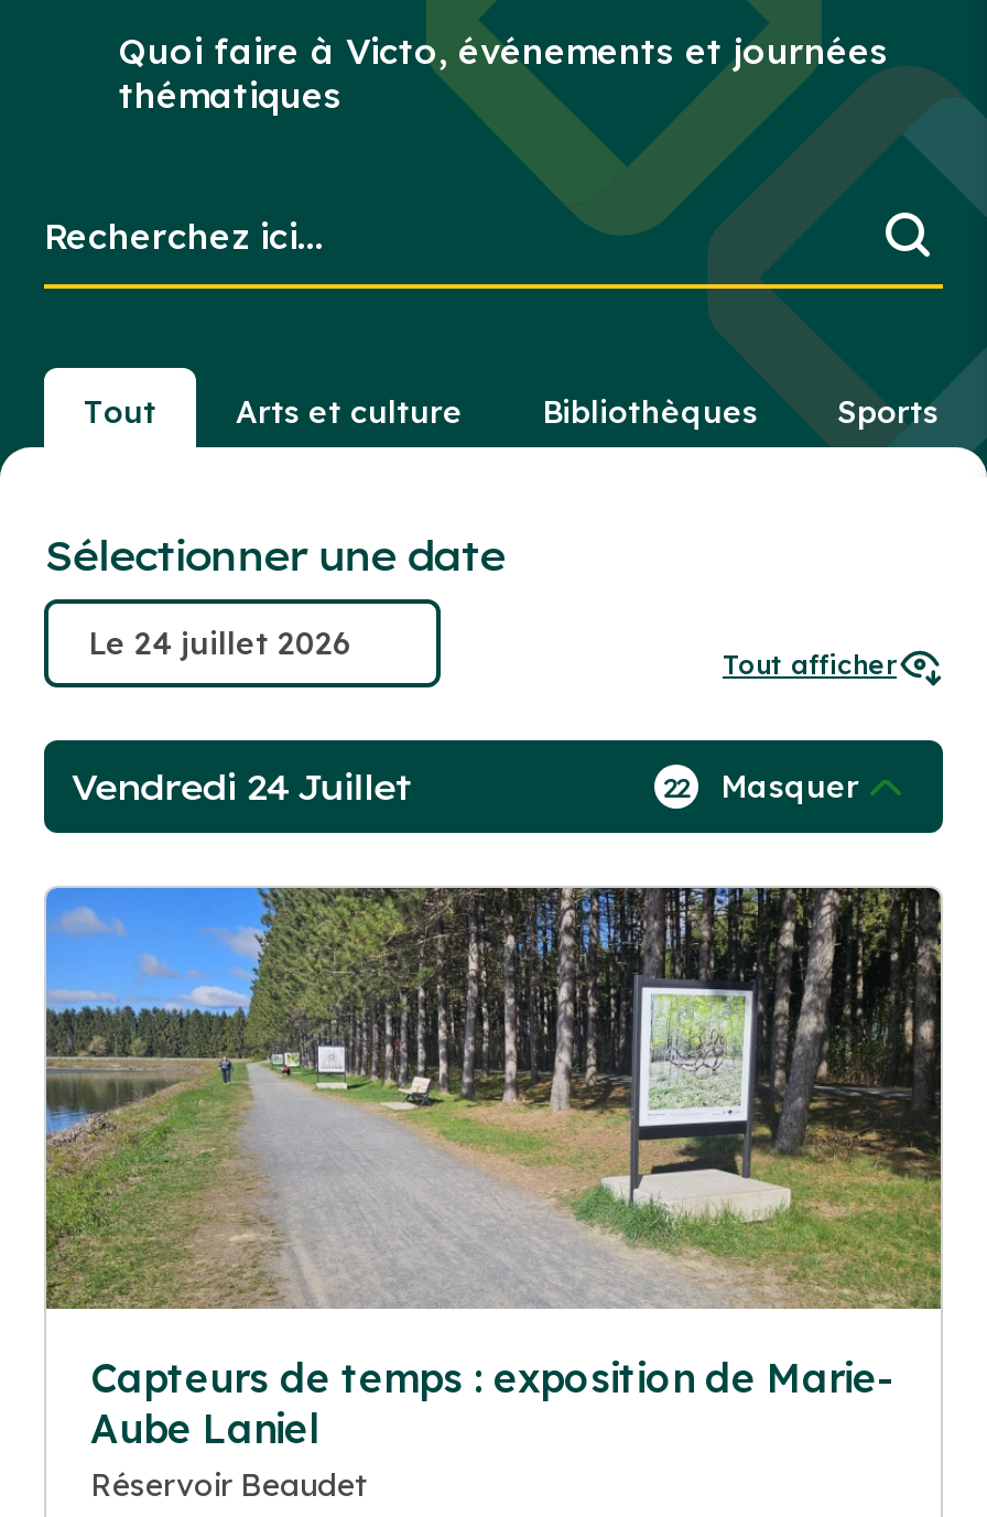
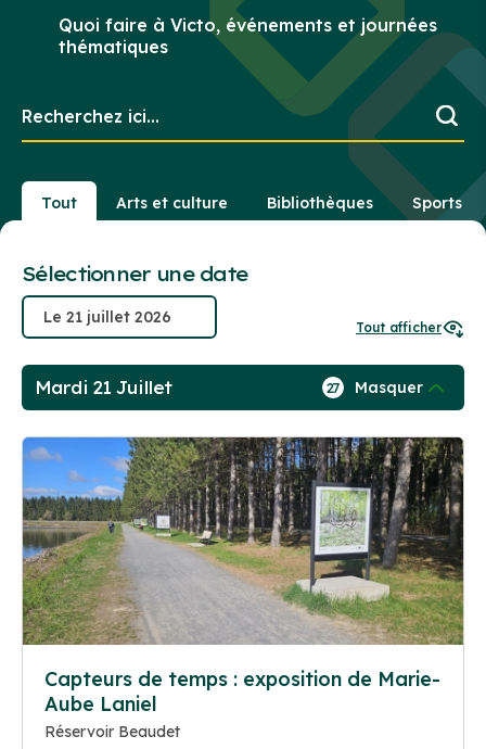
[70,765,411,809] Vendredi 24 Juillet -> [35,377,172,399] Mardi 21 Juillet
[663,767,859,807] 22 Masquer -> [326,378,423,398] 27 Masquer

